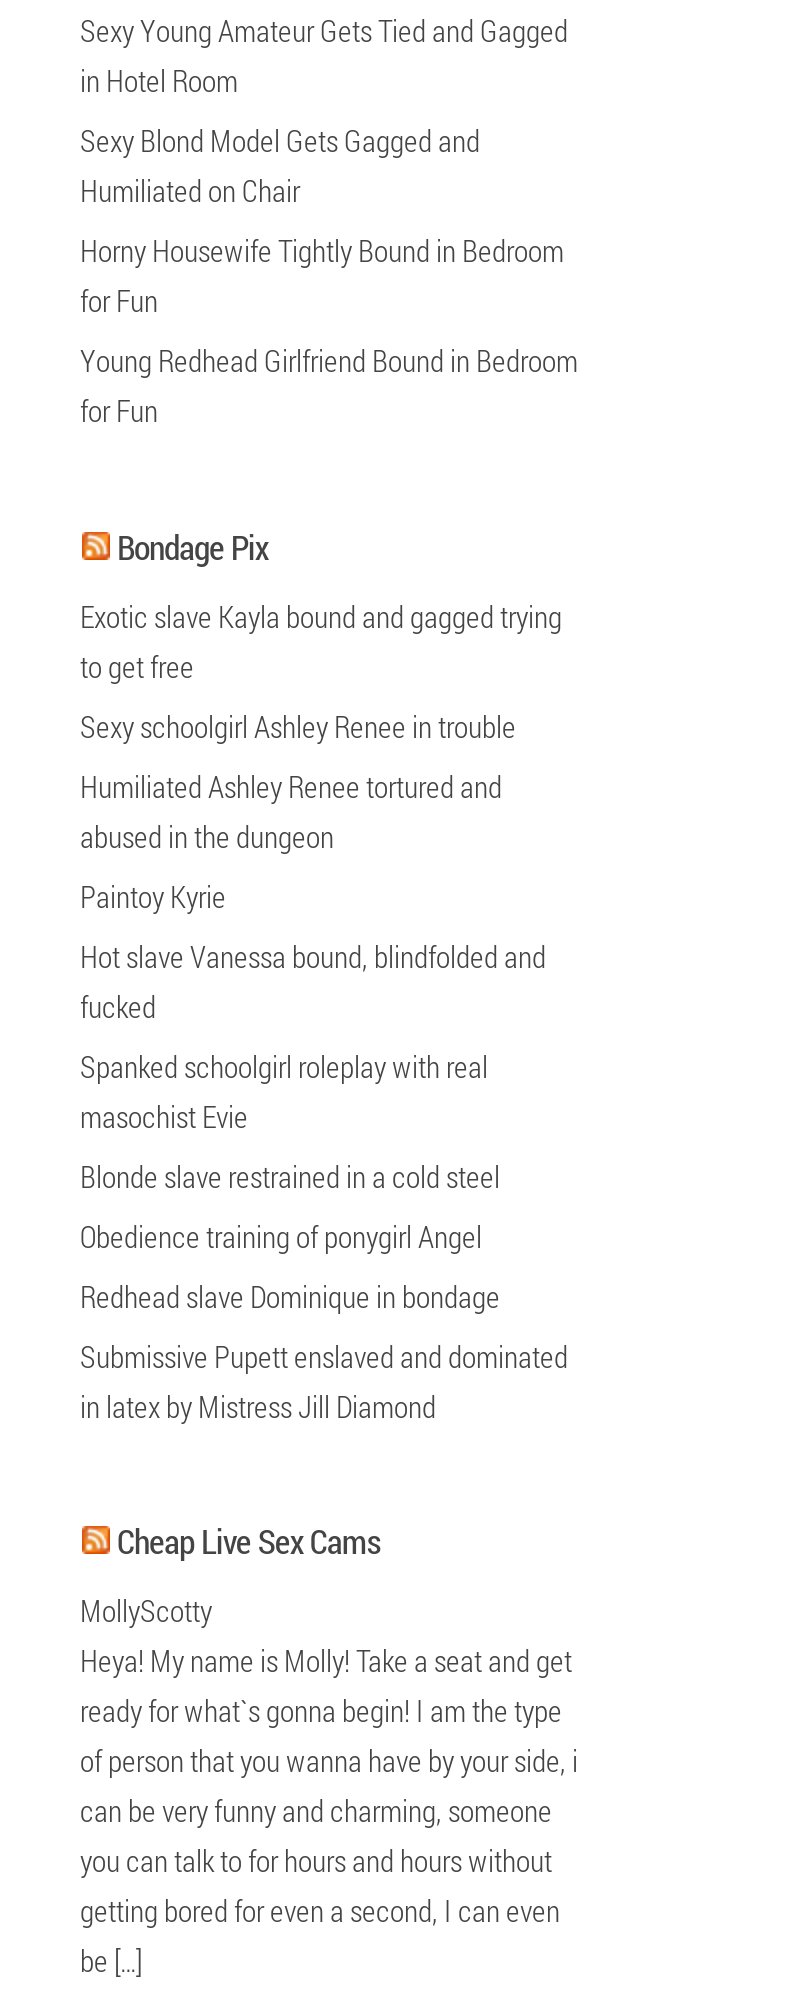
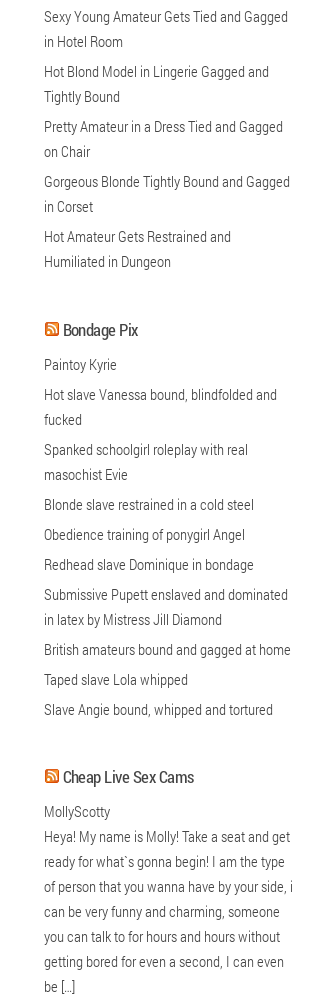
[80,120,578,430] Sexy Blond Model Gets Gagged and | Humiliated on Chair | Horny Housewife Tightly Bound in Bedroom | for Fun | Young Redhead Girlfriend Bound in Bedroom | for Fun -> [44,61,290,271] Hot Blond Model in Lingerie Gagged and | Tightly Bound | Pretty Amateur in a Dress Tied and Gagged | on Chair | Gorgeous Blonde Tightly Bound and Gagged | in Corset | Hot Amateur Gets Restrained and | Humiliated in Dungeon
moved [117,523,268,569] -> [62,318,138,341]: Bondage Pix
[80,595,562,855] Exotic slave Kayla bound and gagged trying | to get free | Sexy schoolgirl Ashley Renee in trouble | Humiliated Ashley Renee tortured and | abused in the dungeon -> none
moved [80,875,568,1425] -> [44,354,288,629]: Paintoy Kyrie | Hot slave Vanessa bound, blindfolded and | fucked | ... | Submissive Pupett enslaved and dominated | in latex by Mistress Jill Diamond
none -> [44,639,291,719] British amateurs bound and gagged at home | Taped slave Lola whipped | Slave Angie bound, whipped and tortured

